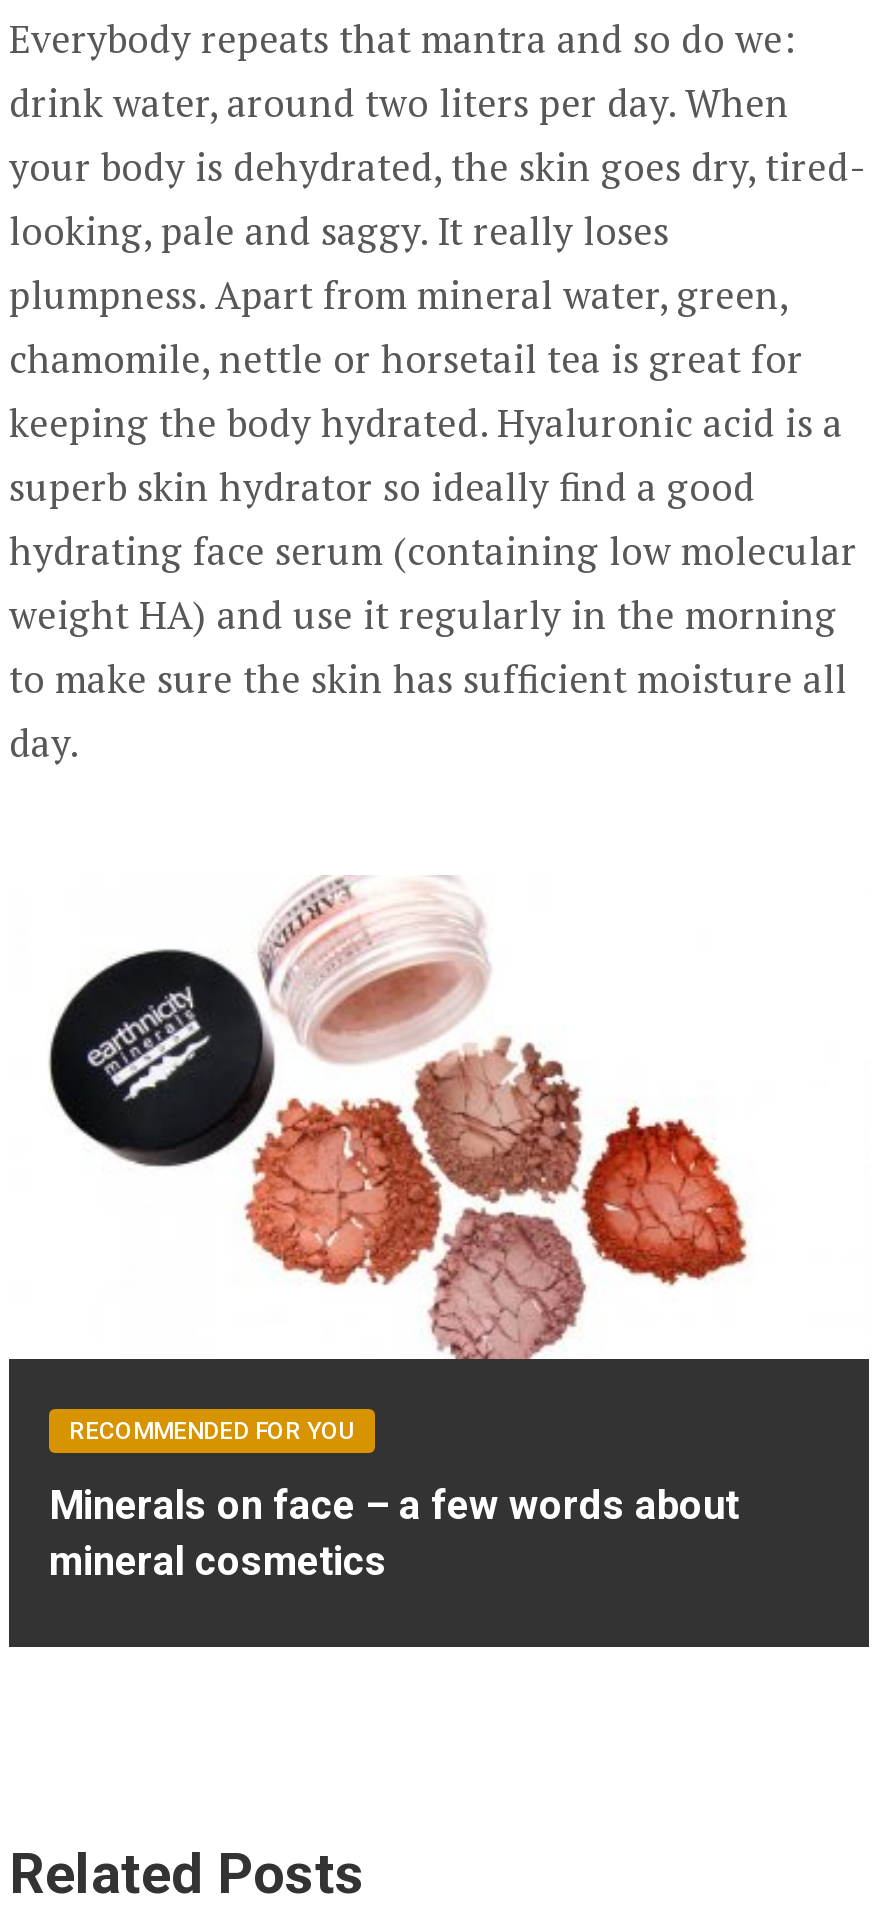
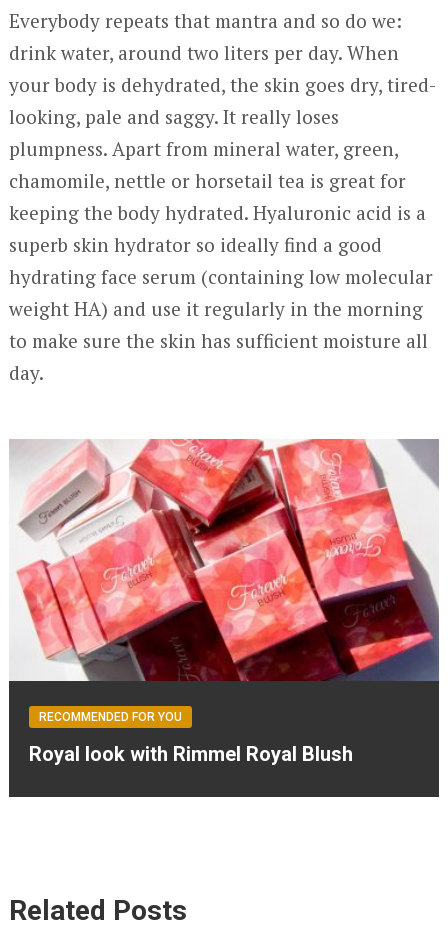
[11,875,869,1361] [image] -> [9,438,440,681] [image]
[49,1481,739,1585] Minerals on face – a few words about | mineral cosmetics -> [29,742,353,766] Royal look with Rimmel Royal Blush

